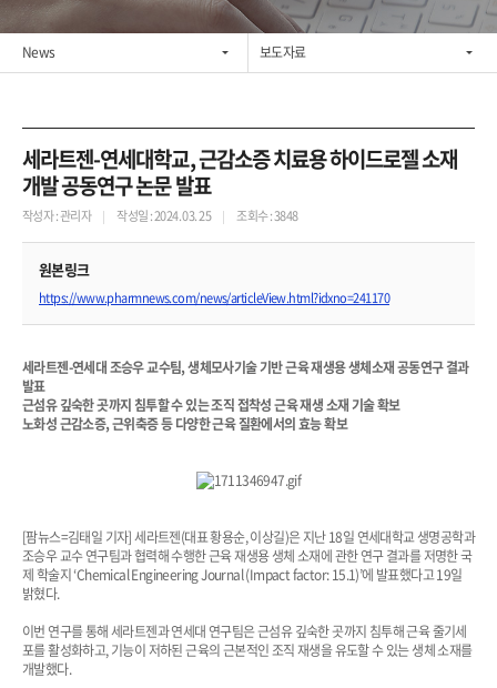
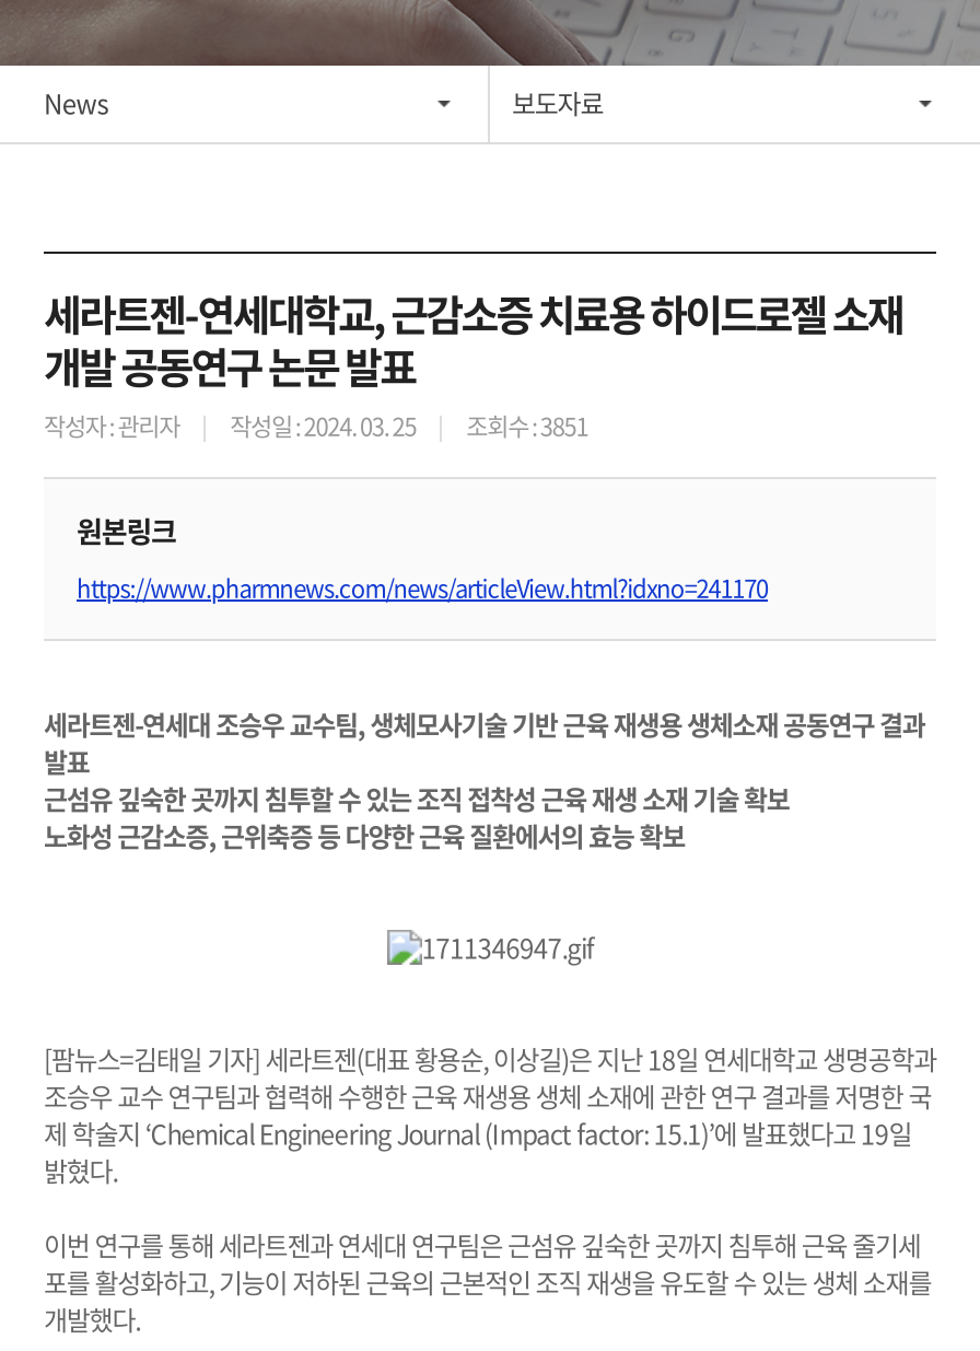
[22,206,298,225] 작성자 : 관리자 작성일 : 2024. 03. 25 조회수 : 3848 -> [44,407,588,444] 작성자 : 관리자 작성일 : 2024. 03. 25 조회수 : 3851

